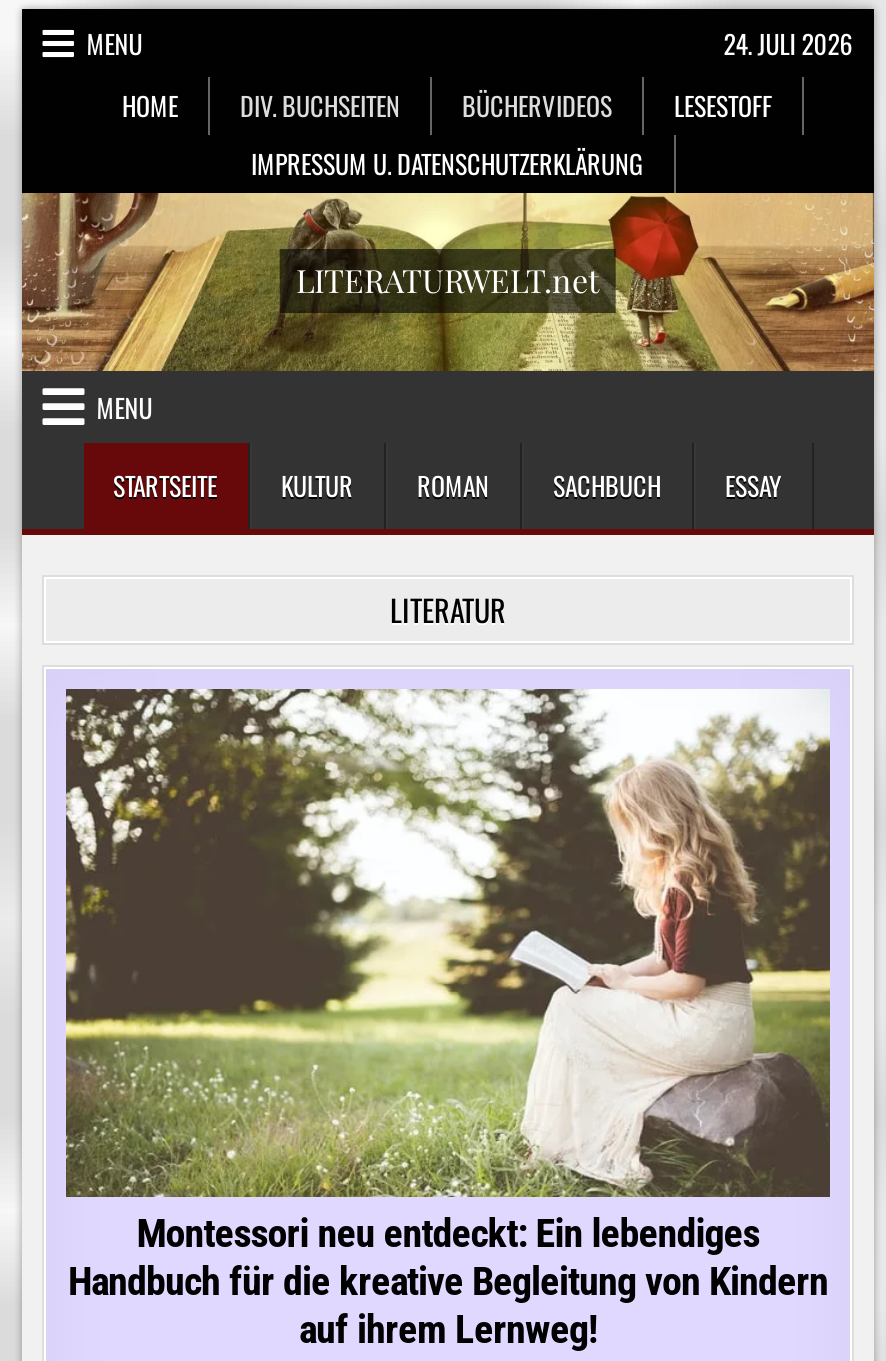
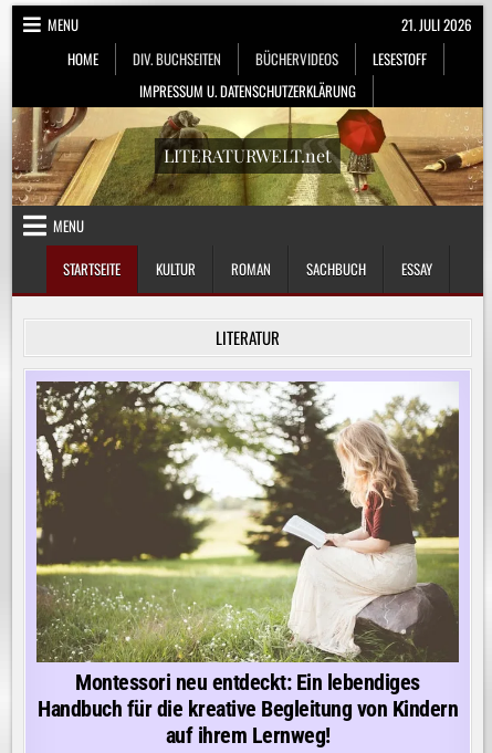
[724,23,854,63] 24. JULI 2026 -> [401,13,472,35] 21. JULI 2026

